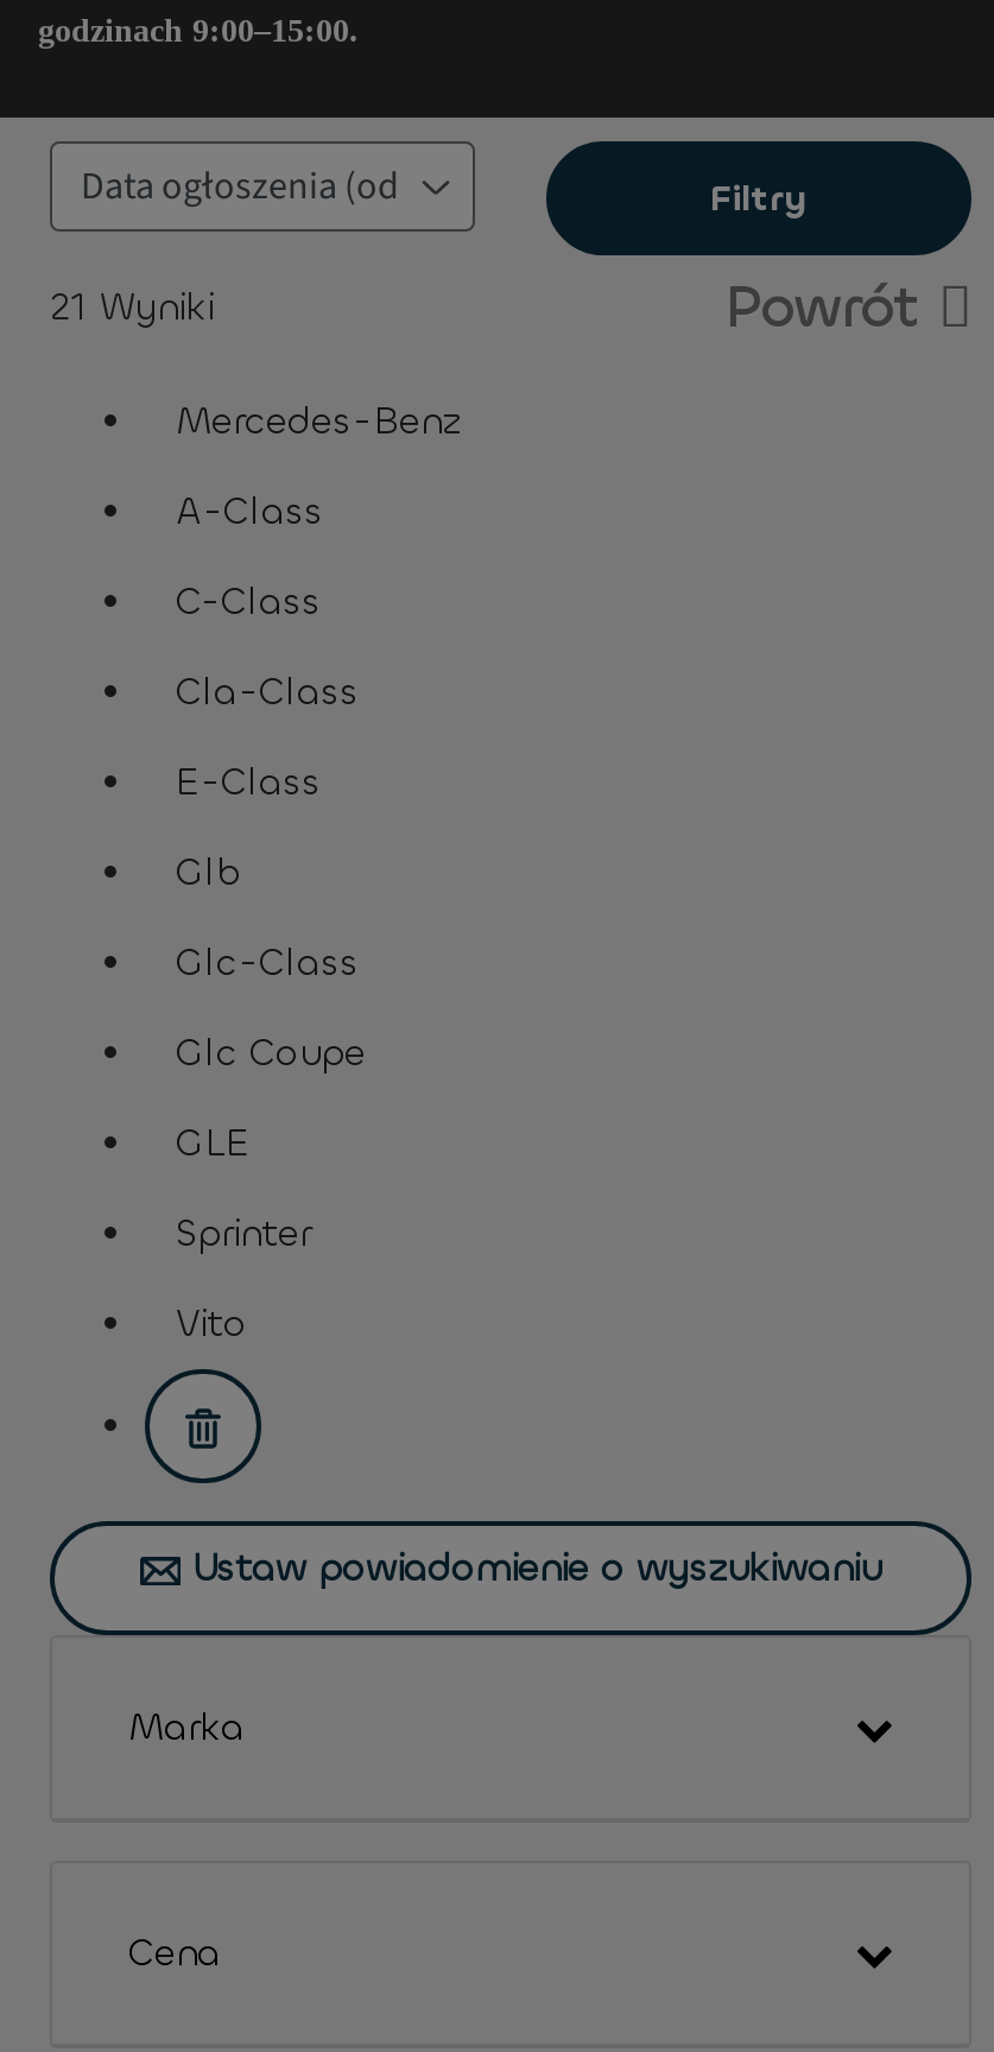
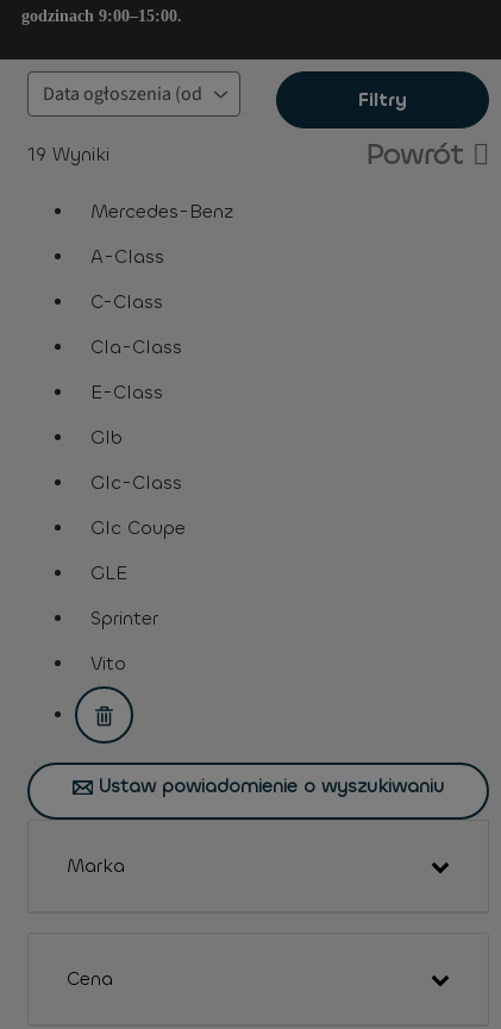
[50,281,214,331] 21 Wyniki -> [27,142,109,167] 19 Wyniki

